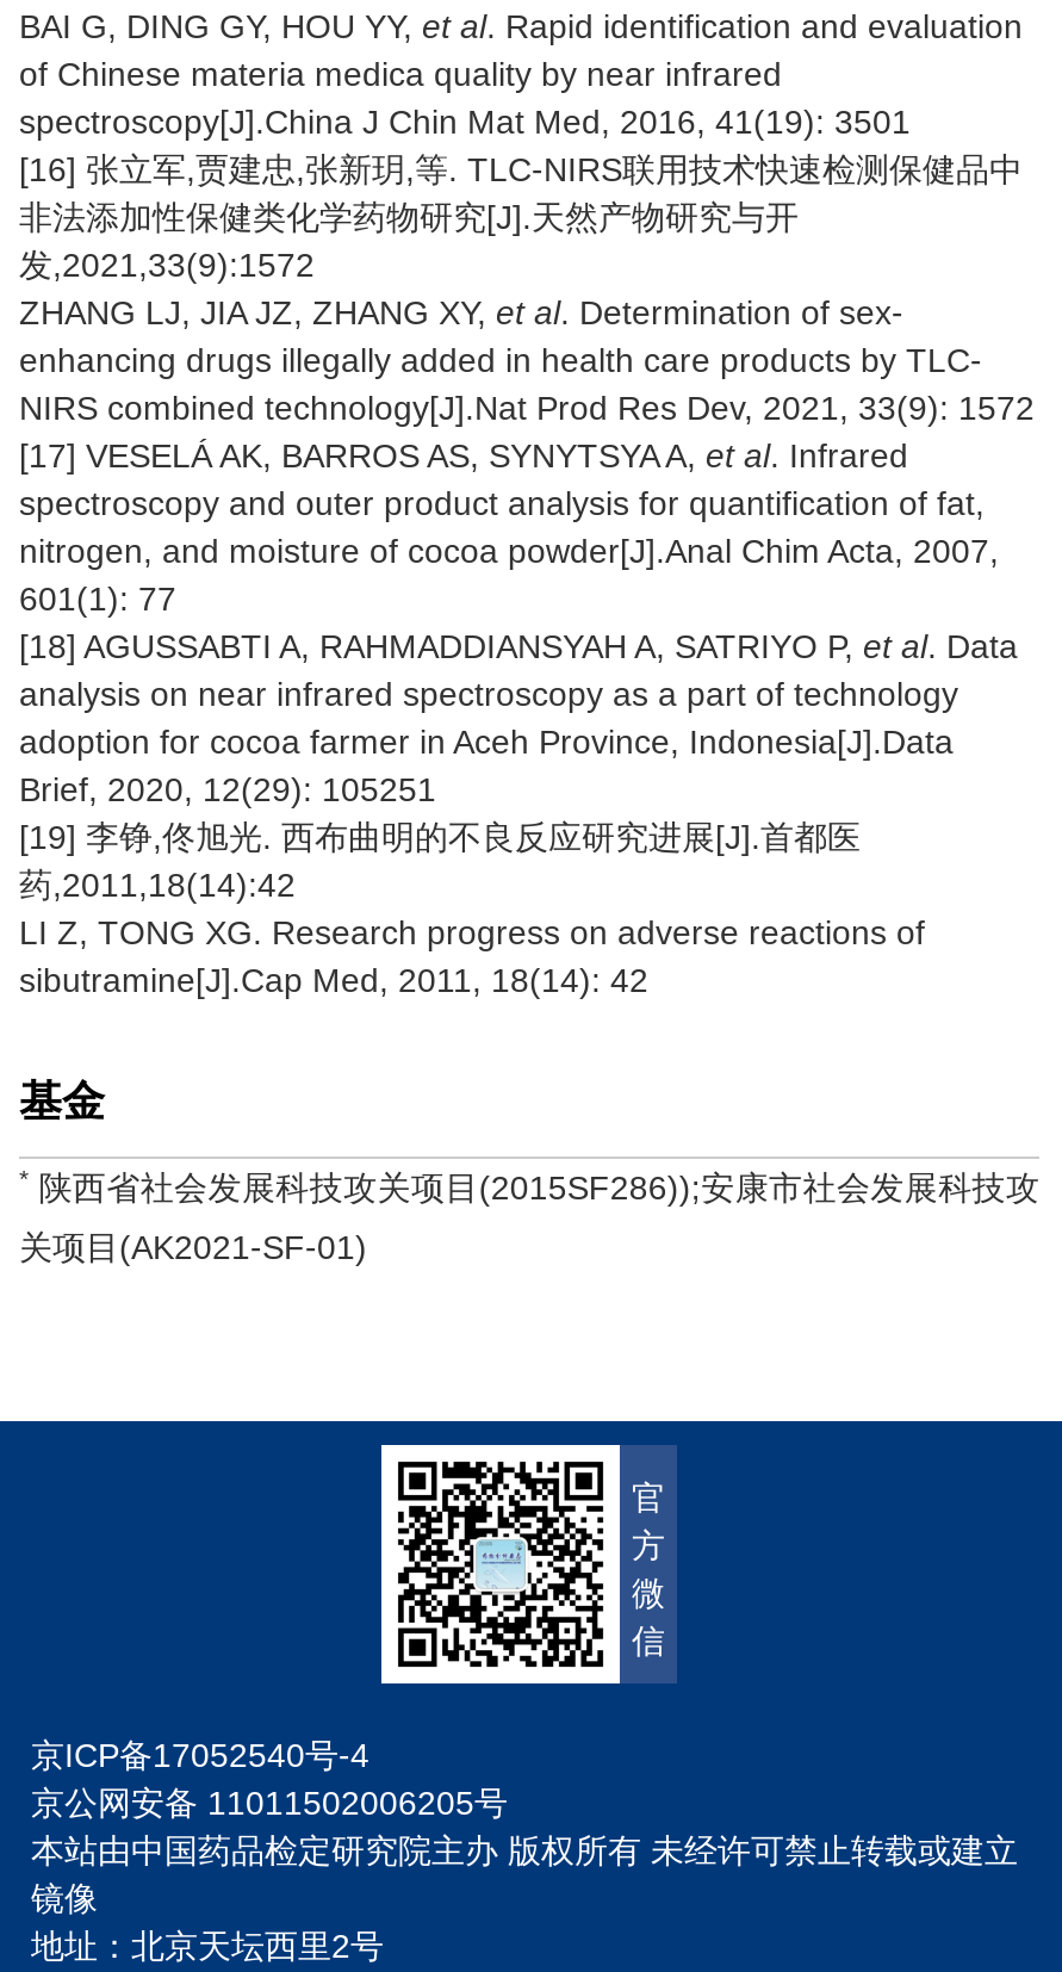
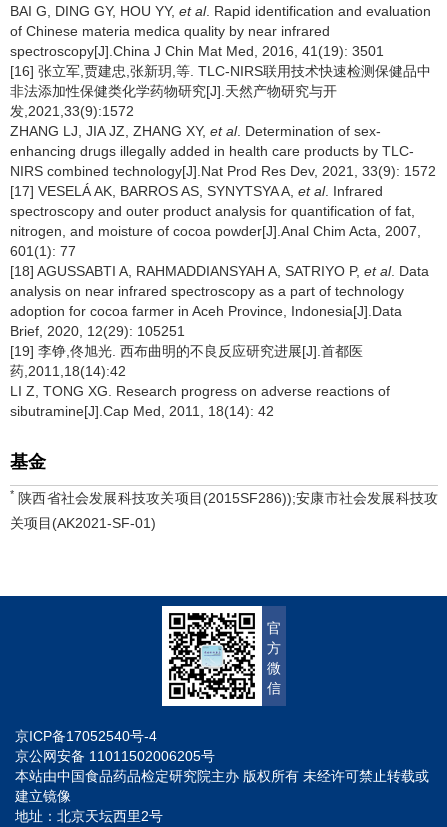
[31,1831,1018,1917] 本站由中国药品检定研究院主办 版权所有 未经许可禁止转载或建立 | 镜像 -> [15,768,429,804] 本站由中国食品药品检定研究院主办 版权所有 未经许可禁止转载或 | 建立镜像

